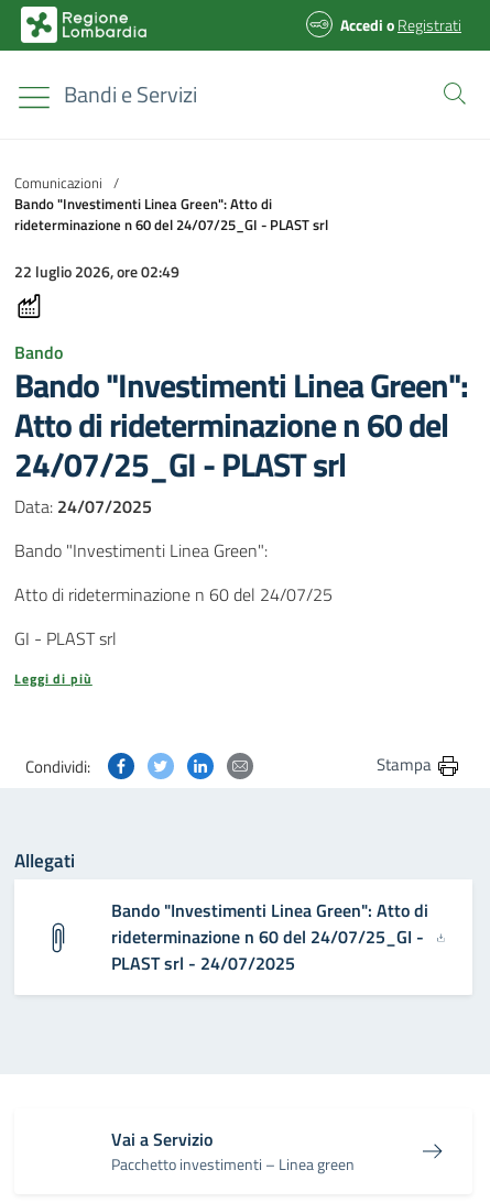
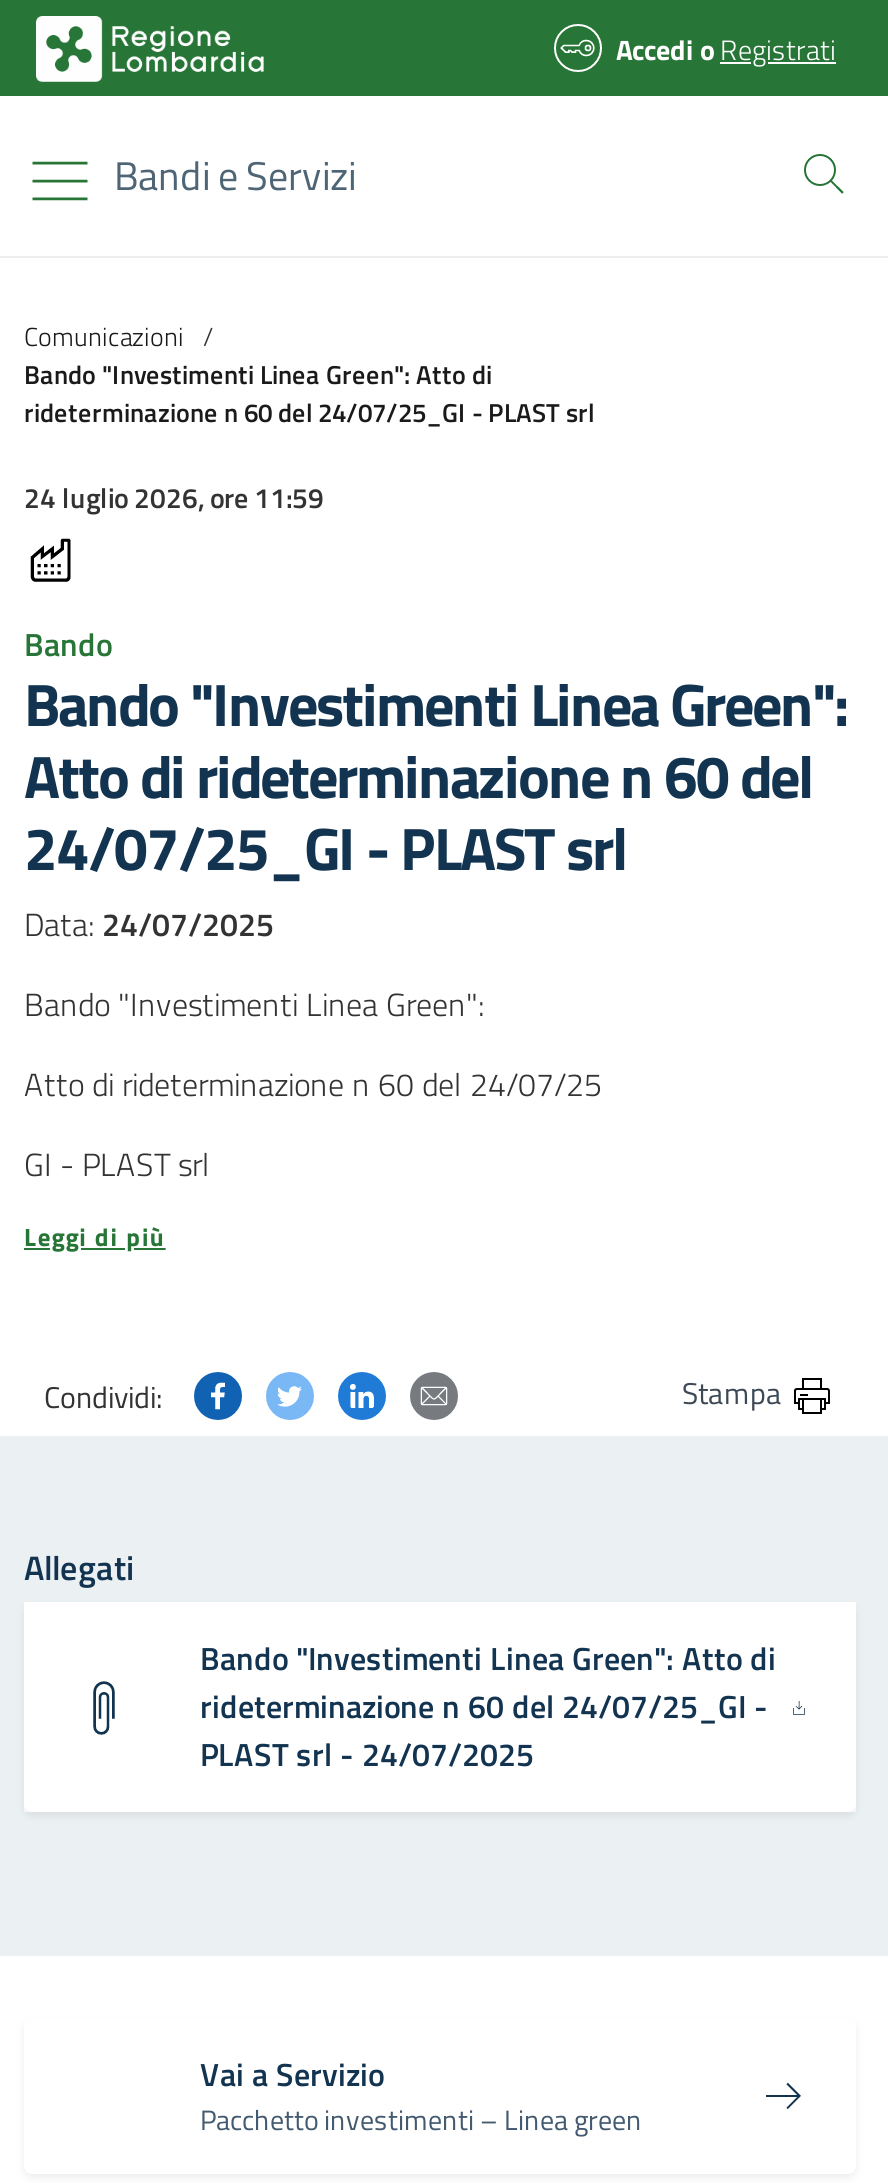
[14,260,179,283] 22 luglio 2026, ore 02:49 -> [24,476,324,518] 24 luglio 2026, ore 11:59

